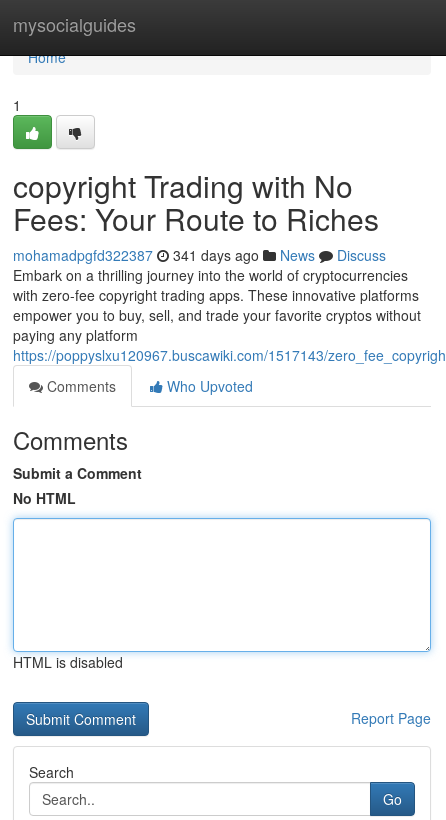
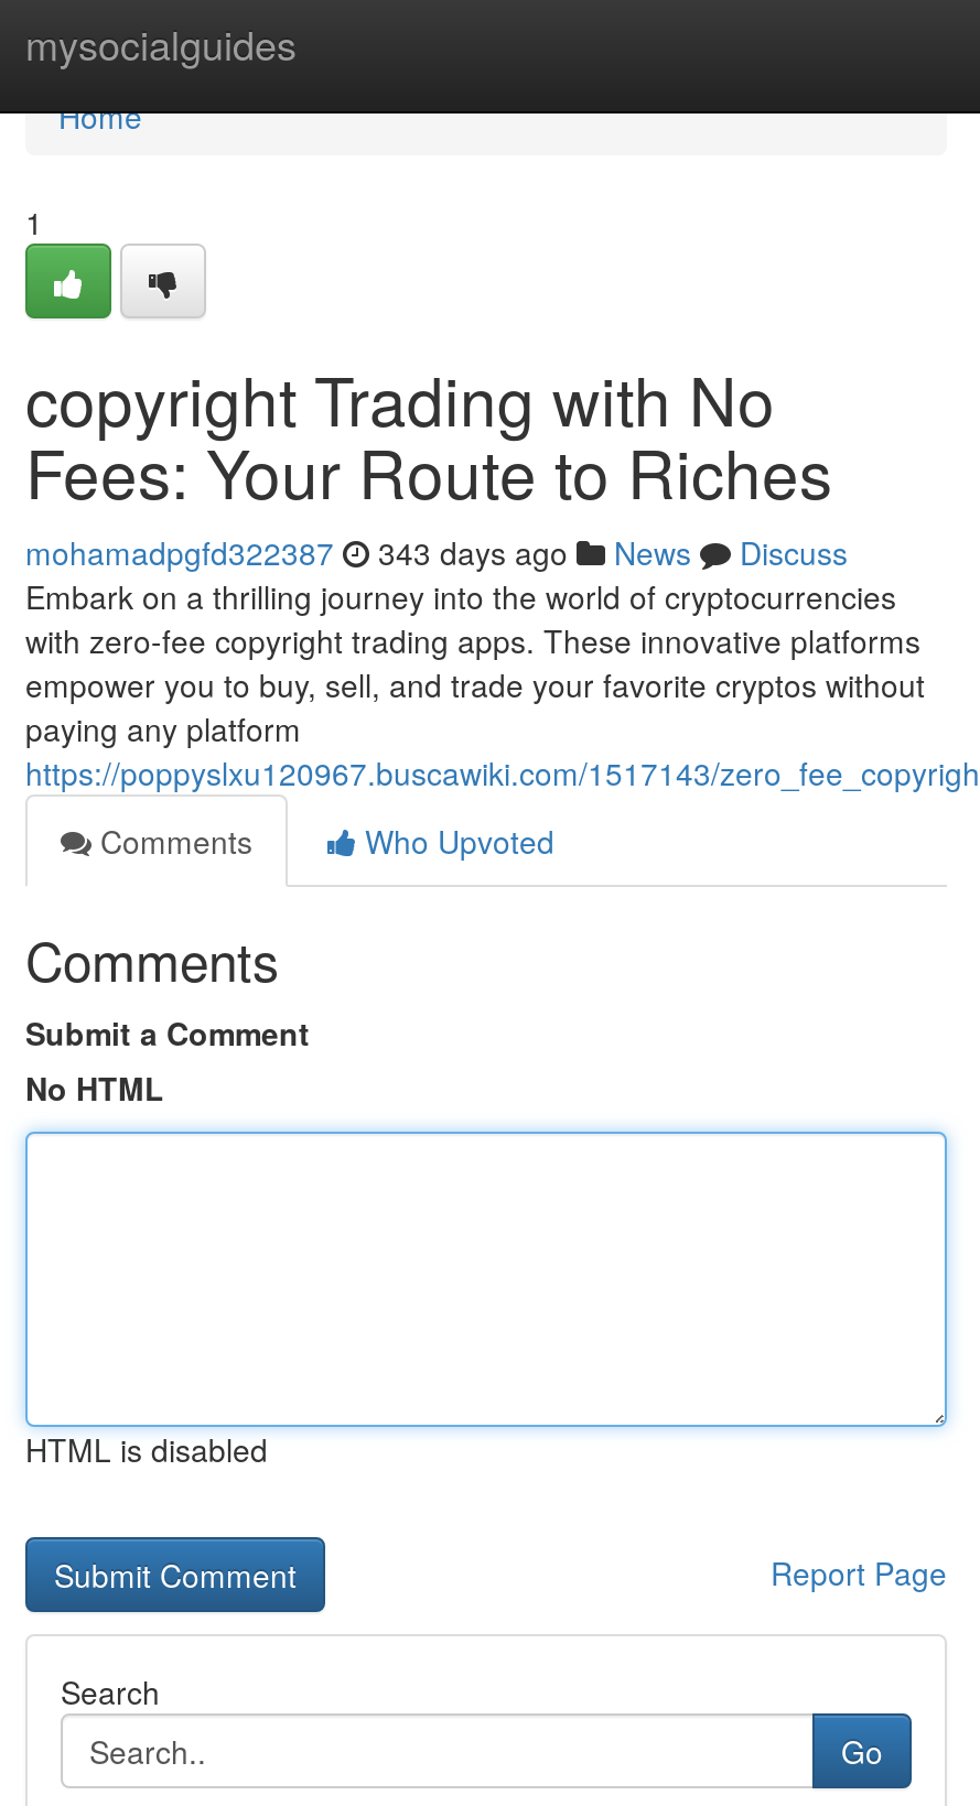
[13,245,386,265] mohamadpgfd322387 341 days ago News Discuss -> [25,530,848,574] mohamadpgfd322387 343 days ago News Discuss

